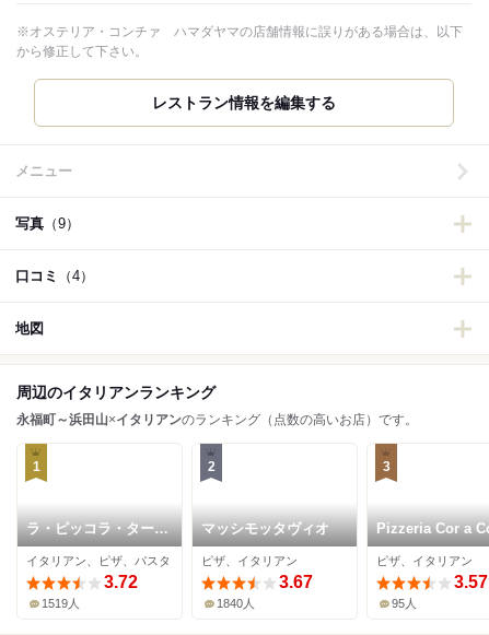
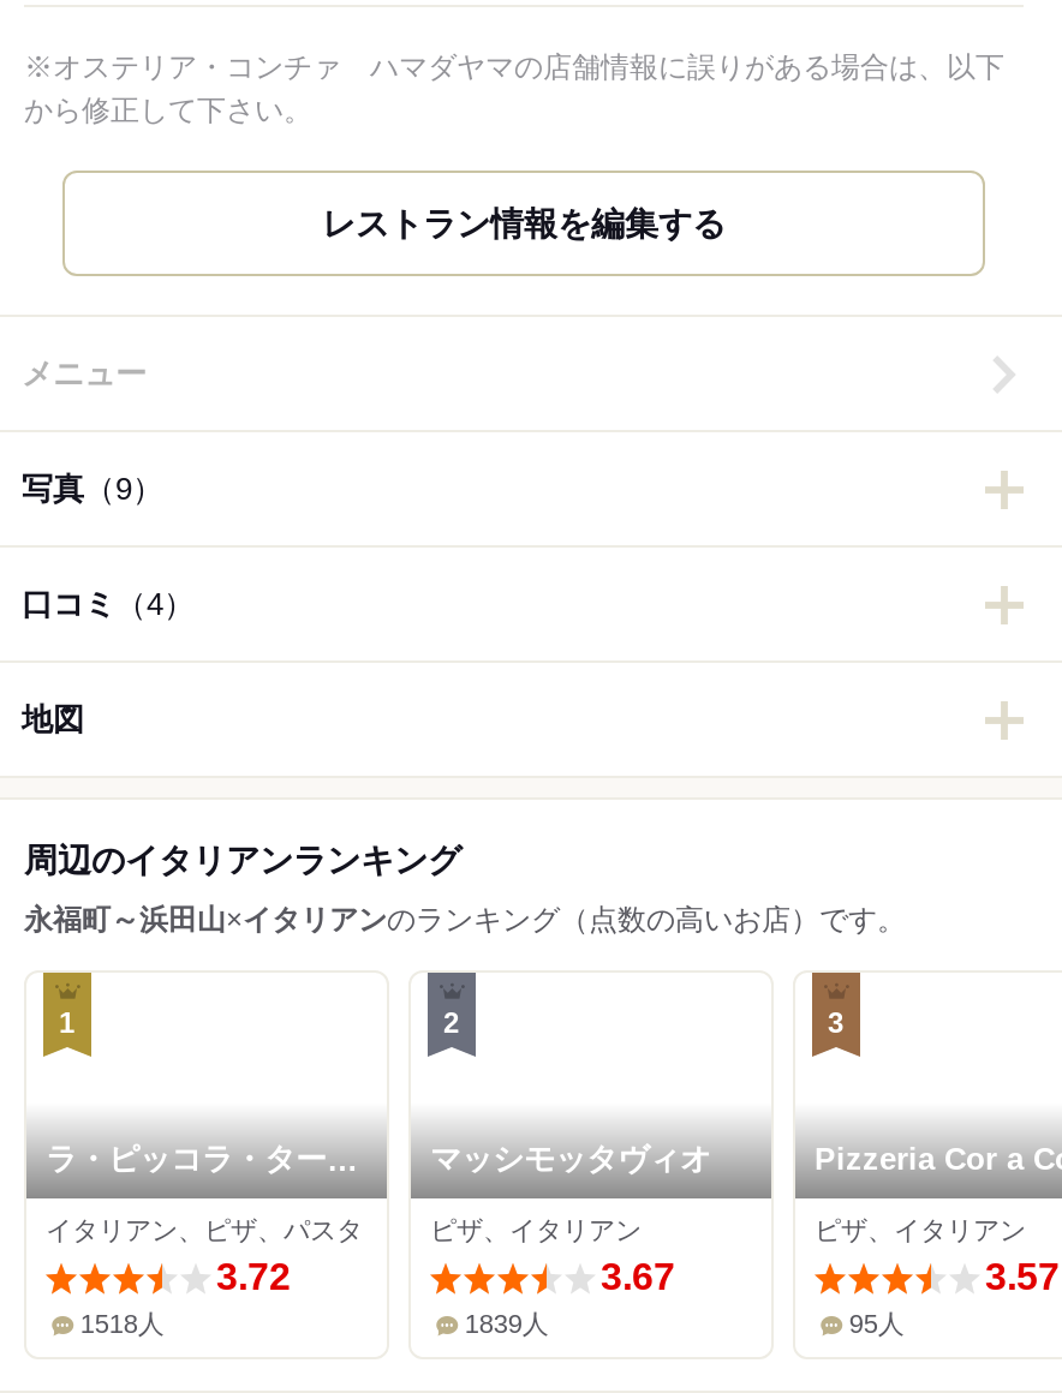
[42,597,80,610] 1519人 -> [80,1310,164,1338] 1518人
[217,597,255,610] 1840人 -> [465,1310,549,1338] 1839人

